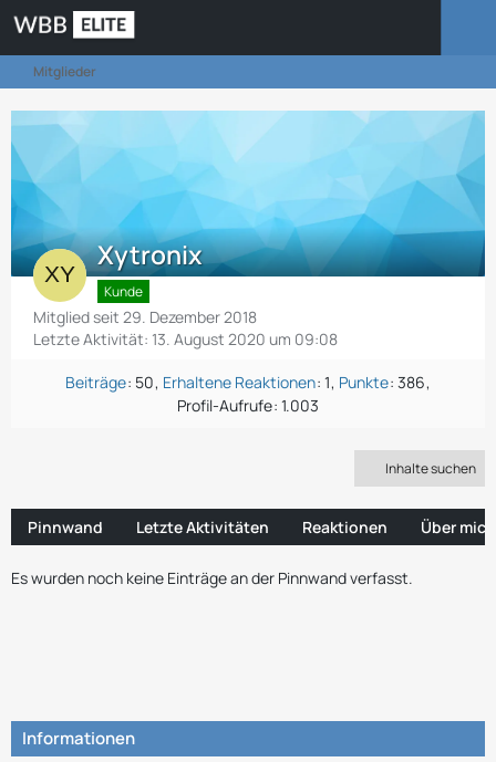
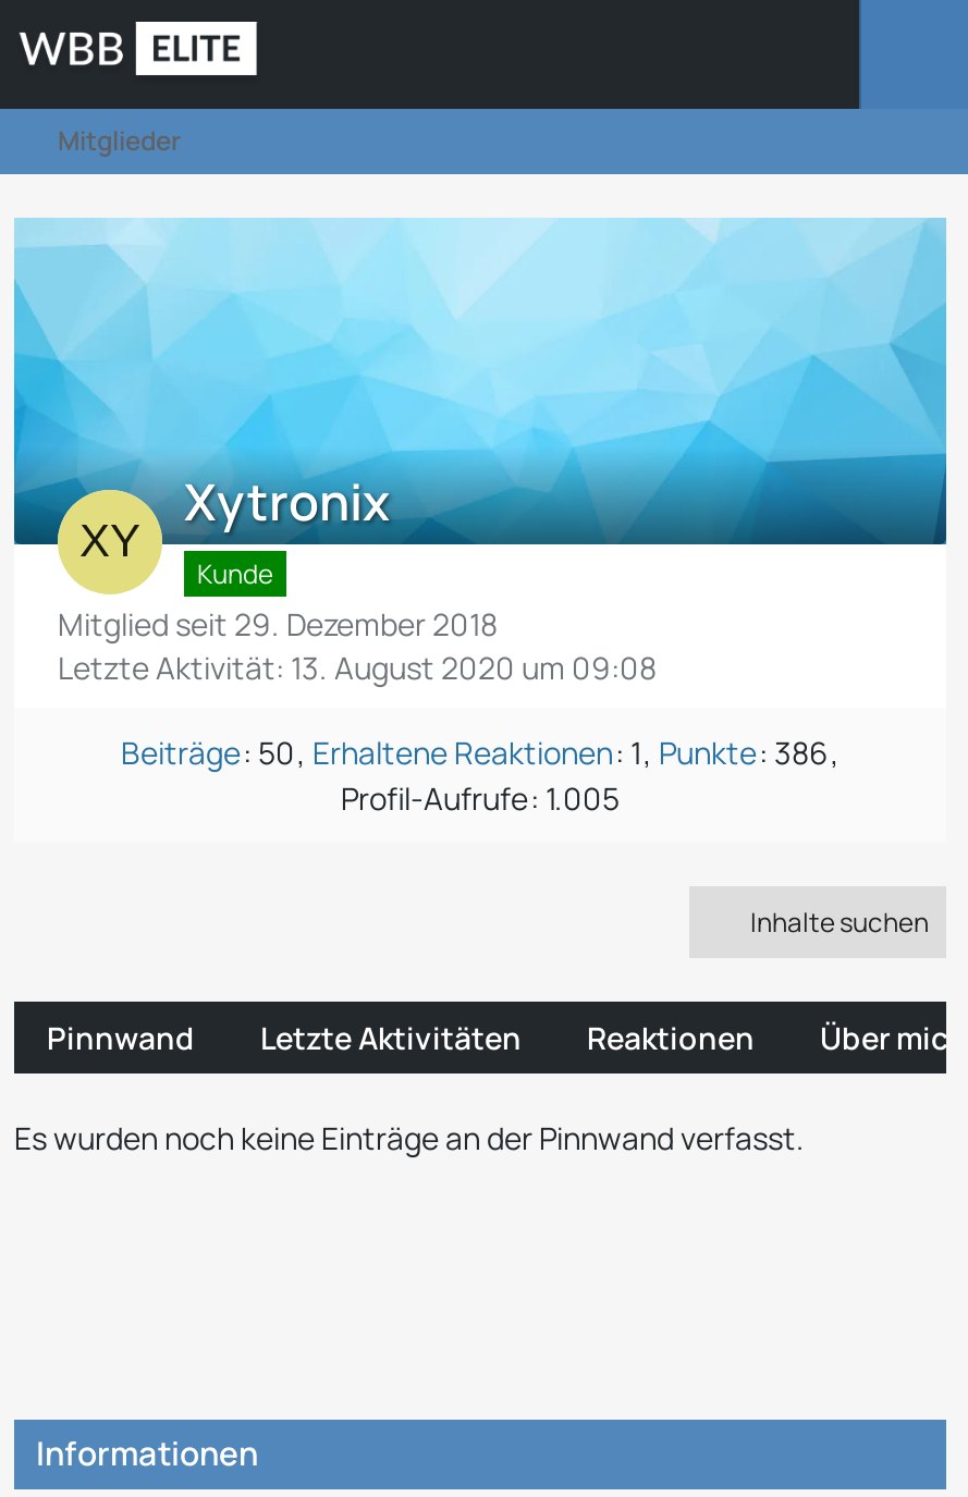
[177,395,319,416] Profil-Aufrufe 1.003 -> [341,778,620,820] Profil-Aufrufe 1.005

